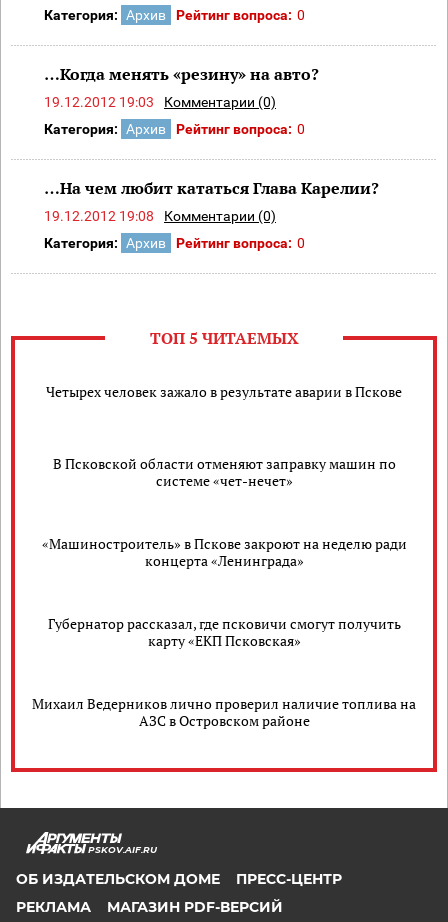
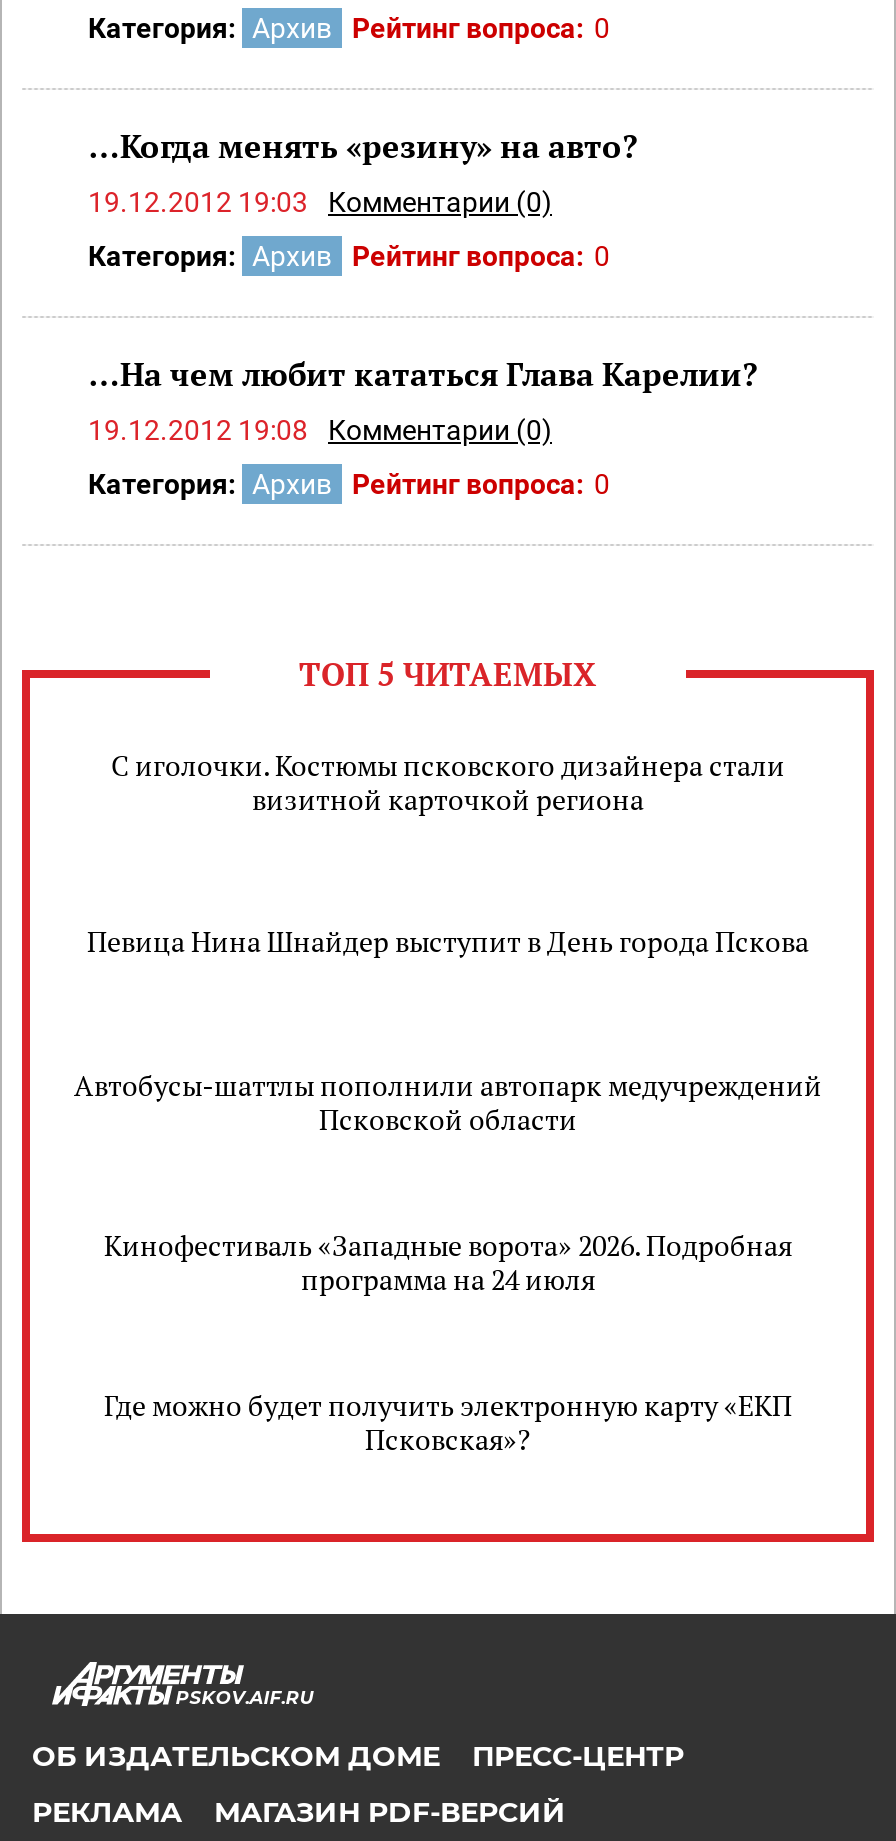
[46,382,402,401] Четырех человек зажало в результате аварии в Пскове -> [111,745,785,817] С иголочки. Костюмы псковского дизайнера стали | визитной карточкой региона
[52,454,395,490] В Псковской области отменяют заправку машин по | системе «чет-нечет» -> [87,922,809,960] Певица Нина Шнайдер выступит в День города Пскова
[41,534,406,570] «Машиностроитель» в Пскове закроют на неделю ради | концерта «Ленинграда» -> [74,1065,822,1137] Автобусы-шаттлы пополнили автопарк медучреждений | Псковской области
[47,614,400,650] Губернатор рассказал, где псковичи смогут получить | карту «ЕКП Псковская» -> [104,1225,792,1297] Кинофестиваль «Западные ворота» 2026. Подробная | программа на 24 июля
[32,694,416,730] Михаил Ведерников лично проверил наличие топлива на | АЗС в Островском районе -> [104,1385,792,1457] Где можно будет получить электронную карту «ЕКП | Псковская»?

